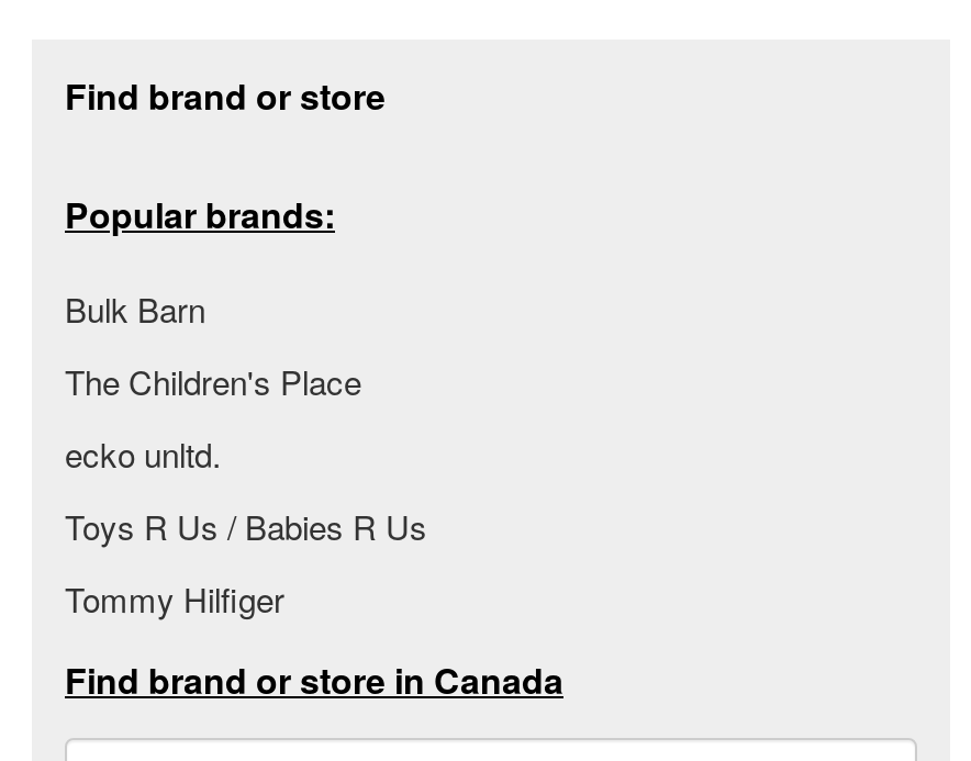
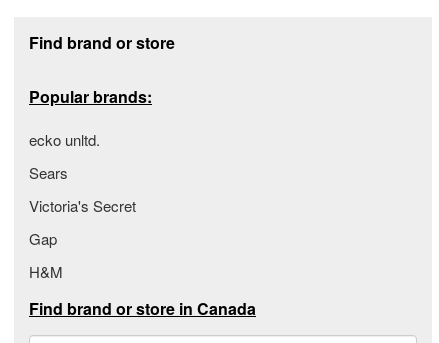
[65,286,361,405] Bulk Barn | The Children's Place -> none
moved [65,431,221,477] -> [29,129,100,150]: ecko unltd.
[65,503,427,622] Toys R Us / Babies R Us | Tommy Hilfiger -> [29,162,136,282] Sears | Victoria's Secret | Gap | H&M

